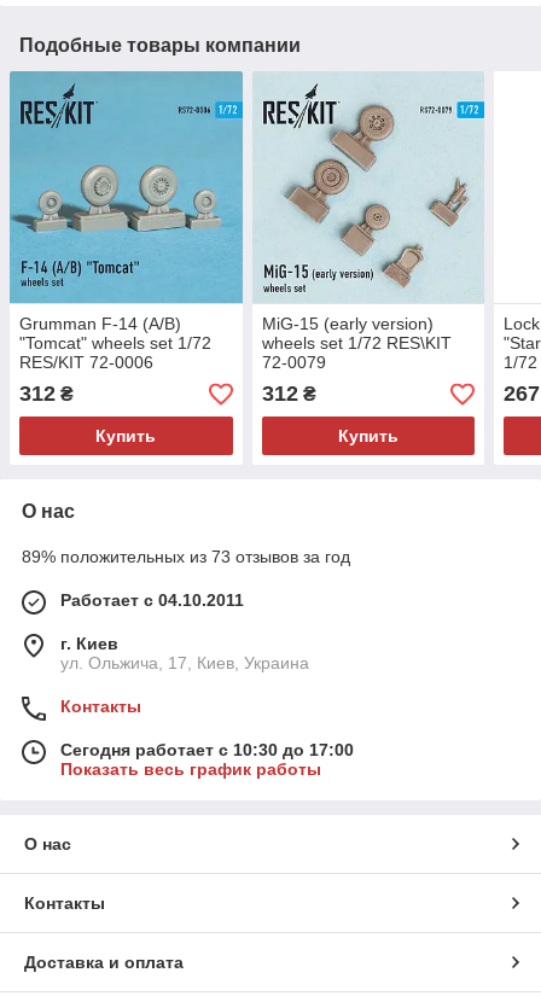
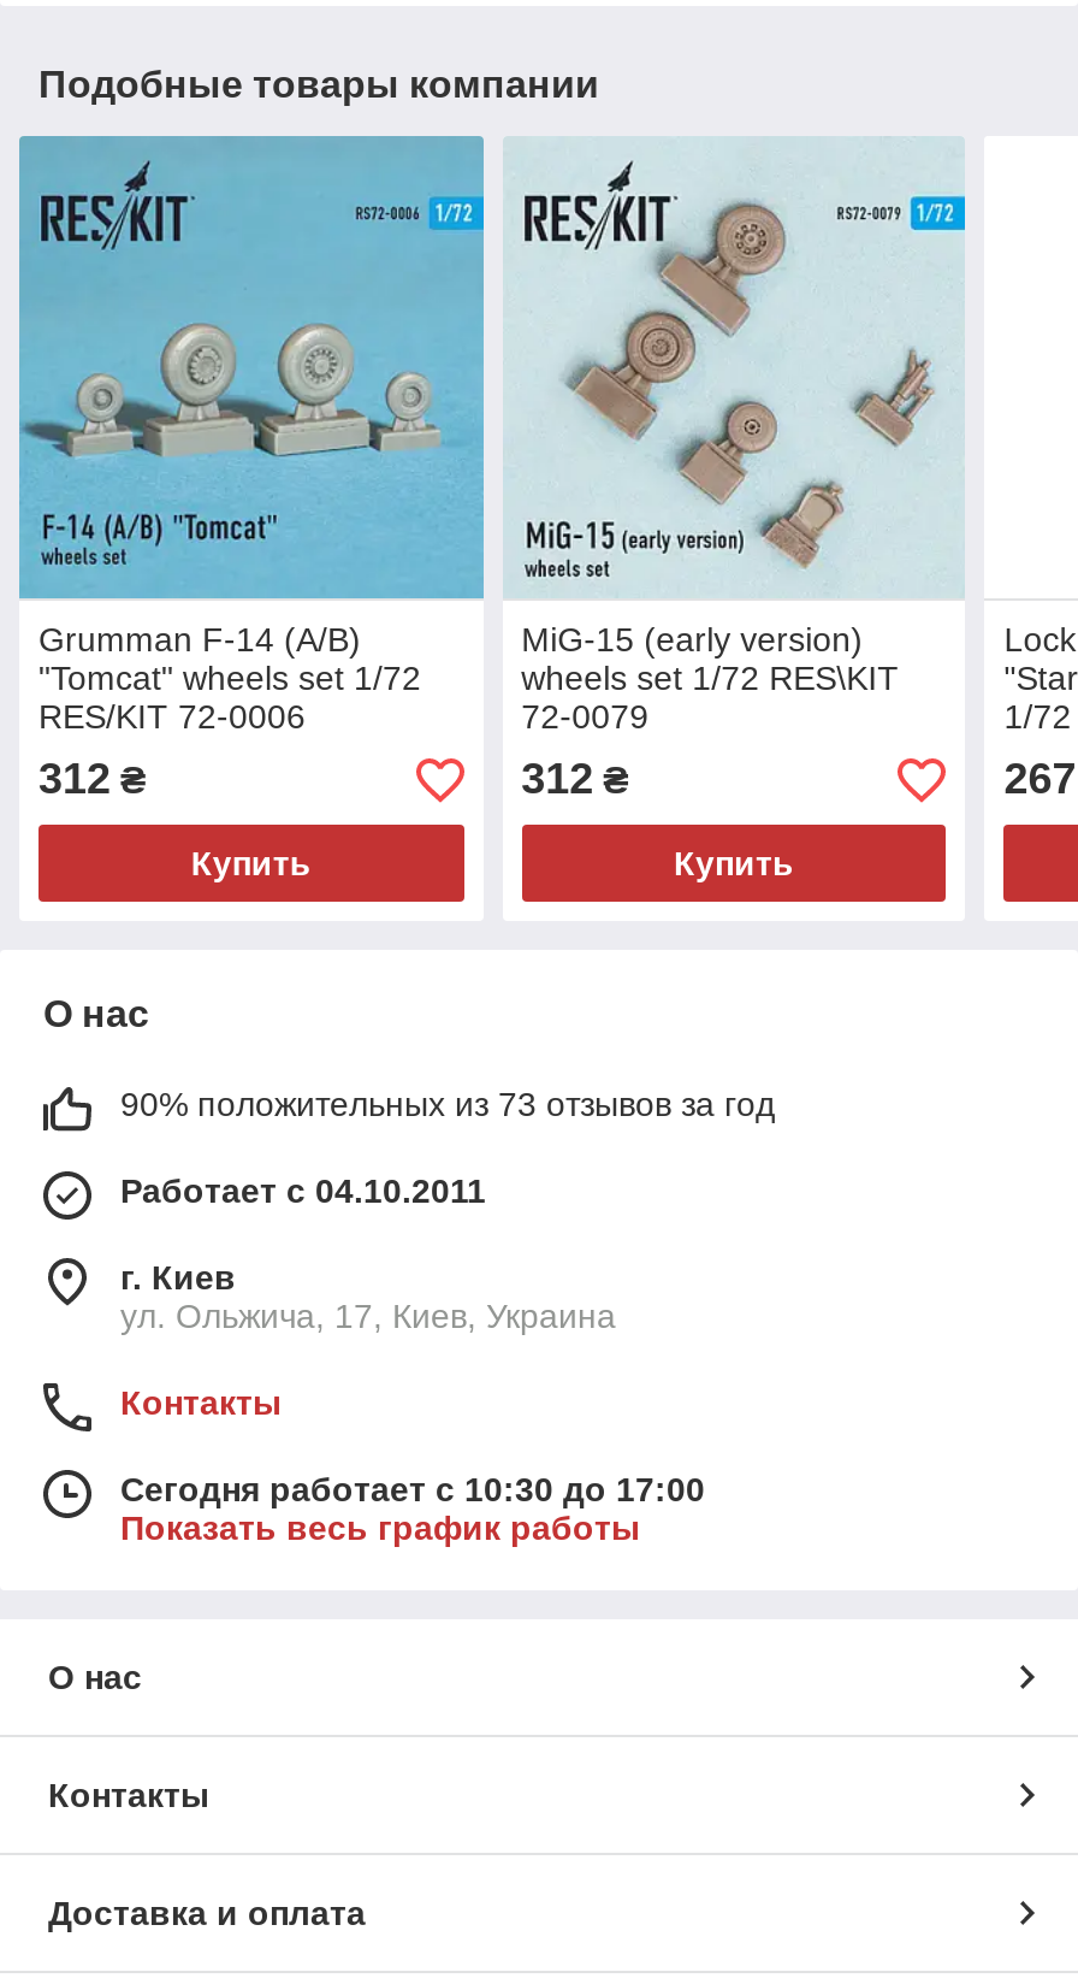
[22,547,350,567] 89% положительных из 73 отзывов за год -> [120,1086,775,1124] 90% положительных из 73 отзывов за год

